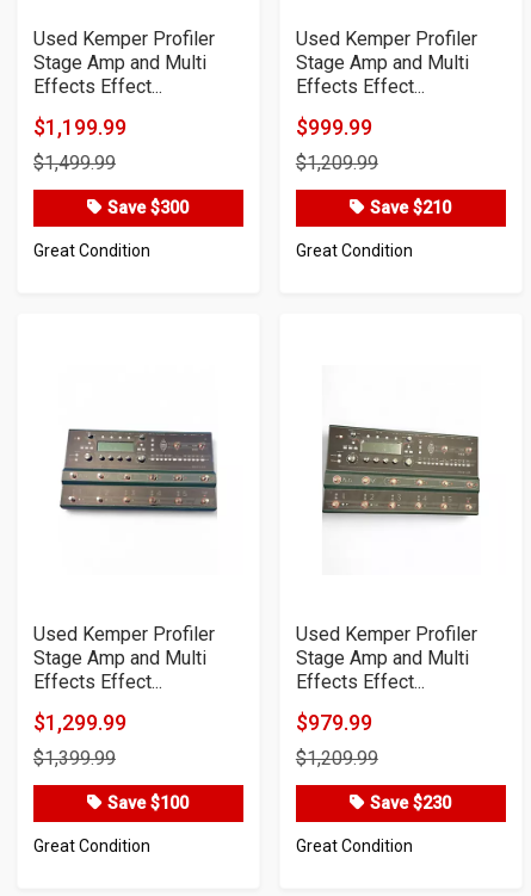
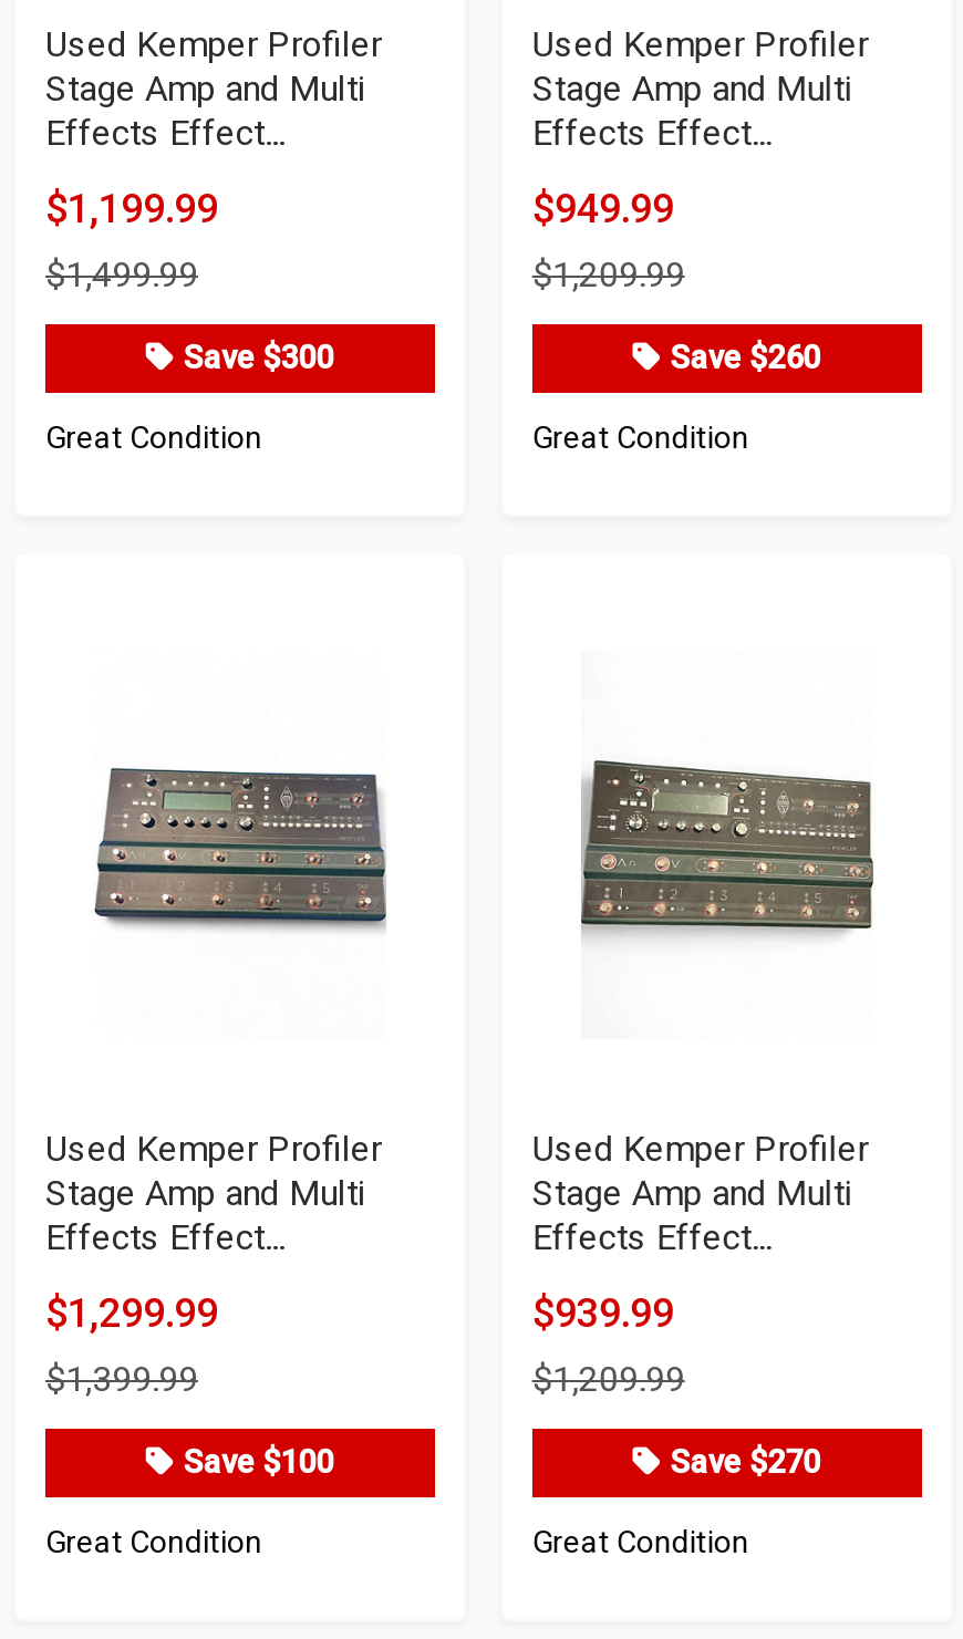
[296,115,372,140] $999.99 -> [532,185,674,232] $949.99
[365,198,451,218] Save $210 -> [661,340,821,378] Save $260
[296,710,372,735] $979.99 -> [532,1289,674,1336] $939.99
[365,793,451,814] Save $230 -> [661,1444,821,1482] Save $270

